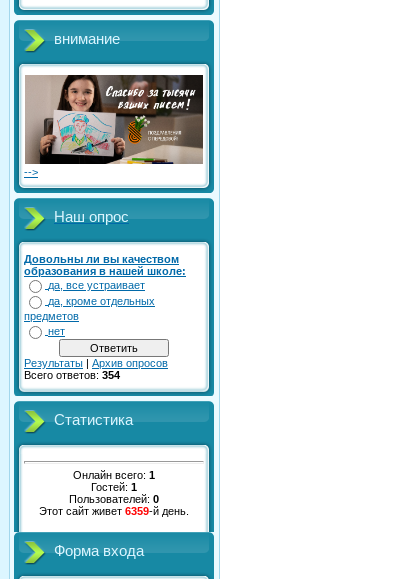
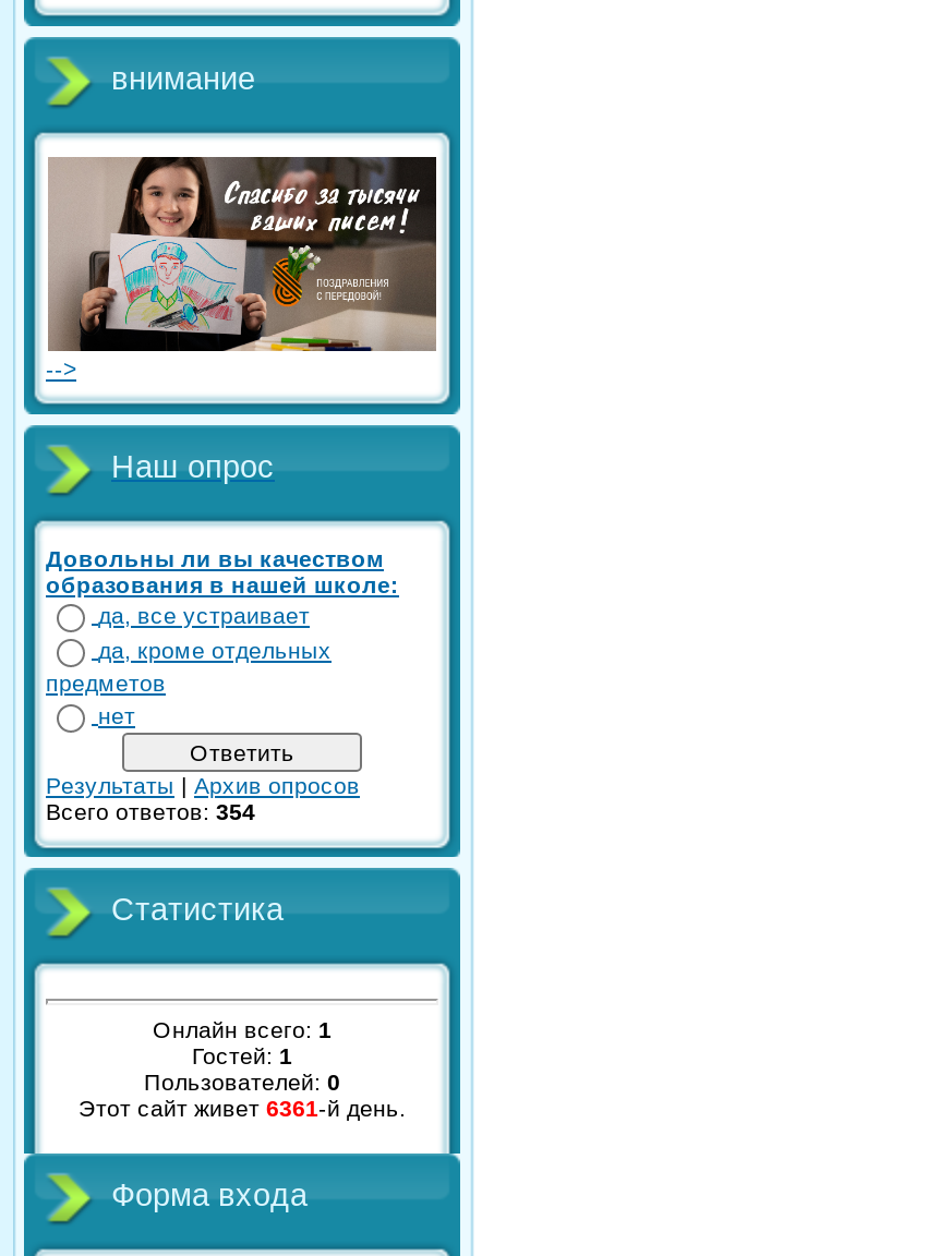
[39,505,189,517] Этот сайт живет 6359-й день. -> [79,1095,406,1121] Этот сайт живет 6361-й день.

